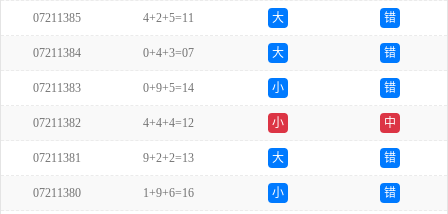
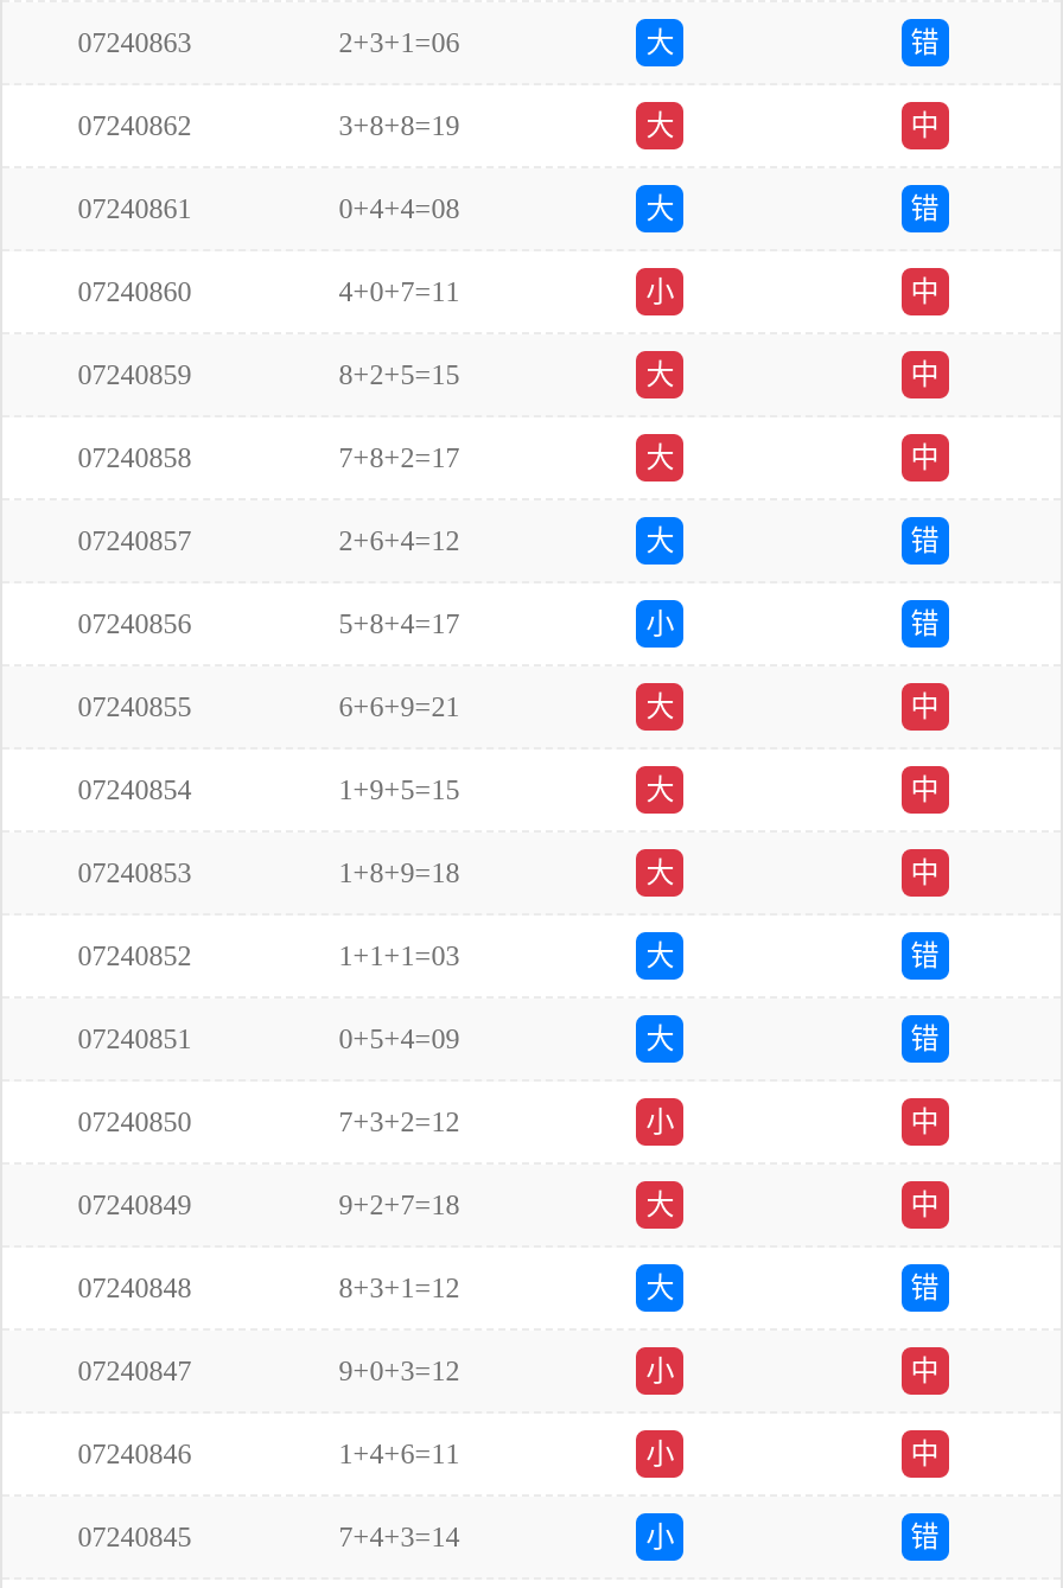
[33,11,81,25] 07211385 -> [78,26,192,59] 07240863
[143,11,194,25] 4+2+5=11 -> [339,26,460,59] 2+3+1=06
[33,46,194,60] 07211384 | 0+4+3=07 -> [78,109,939,225] 07240862 | 3+8+8=19 | 大 | 中 | 07240861 | 0+4+4=08
[33,81,194,95] 07211383 | 0+9+5=14 -> [78,275,939,640] 07240860 | 4+0+7=11 | 小 | 中 | 07240859 | 8+2+5=15 | 大 | 中 | 07240858 | 7+8+2=17 | 大 | 中 | 07240857 | 2+6+4=12 | 大 | 错 | 07240856 | 5+8+4=17
[33,116,194,130] 07211382 | 4+4+4=12 -> [78,690,939,1139] 07240855 | 6+6+9=21 | 大 | 中 | 07240854 | 1+9+5=15 | 大 | 中 | 07240853 | 1+8+9=18 | 大 | 中 | 07240852 | 1+1+1=03 | 大 | 错 | 07240851 | 0+5+4=09 | 大 | 错 | 07240850 | 7+3+2=12
[33,151,194,165] 07211381 | 9+2+2=13 -> [78,1188,939,1305] 07240849 | 9+2+7=18 | 大 | 中 | 07240848 | 8+3+1=12
[33,186,194,200] 07211380 | 1+9+6=16 -> [78,1354,939,1554] 07240847 | 9+0+3=12 | 小 | 中 | 07240846 | 1+4+6=11 | 小 | 中 | 07240845 | 7+4+3=14

